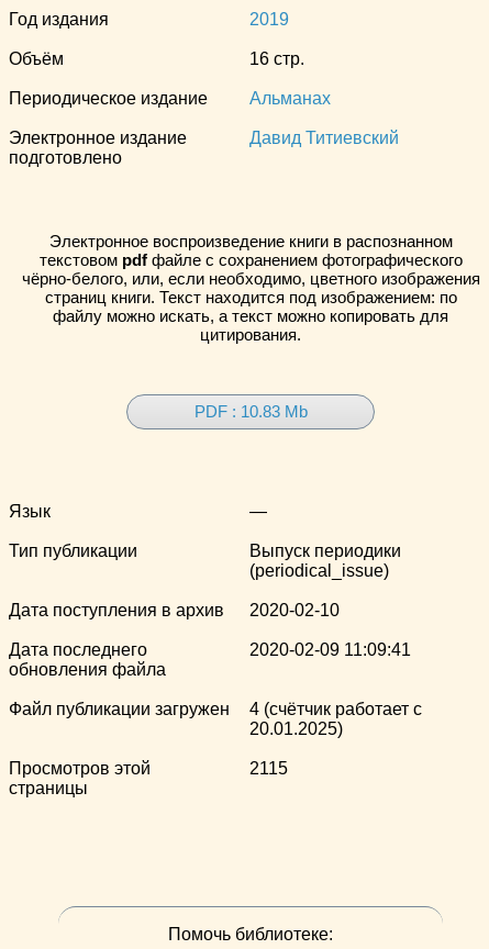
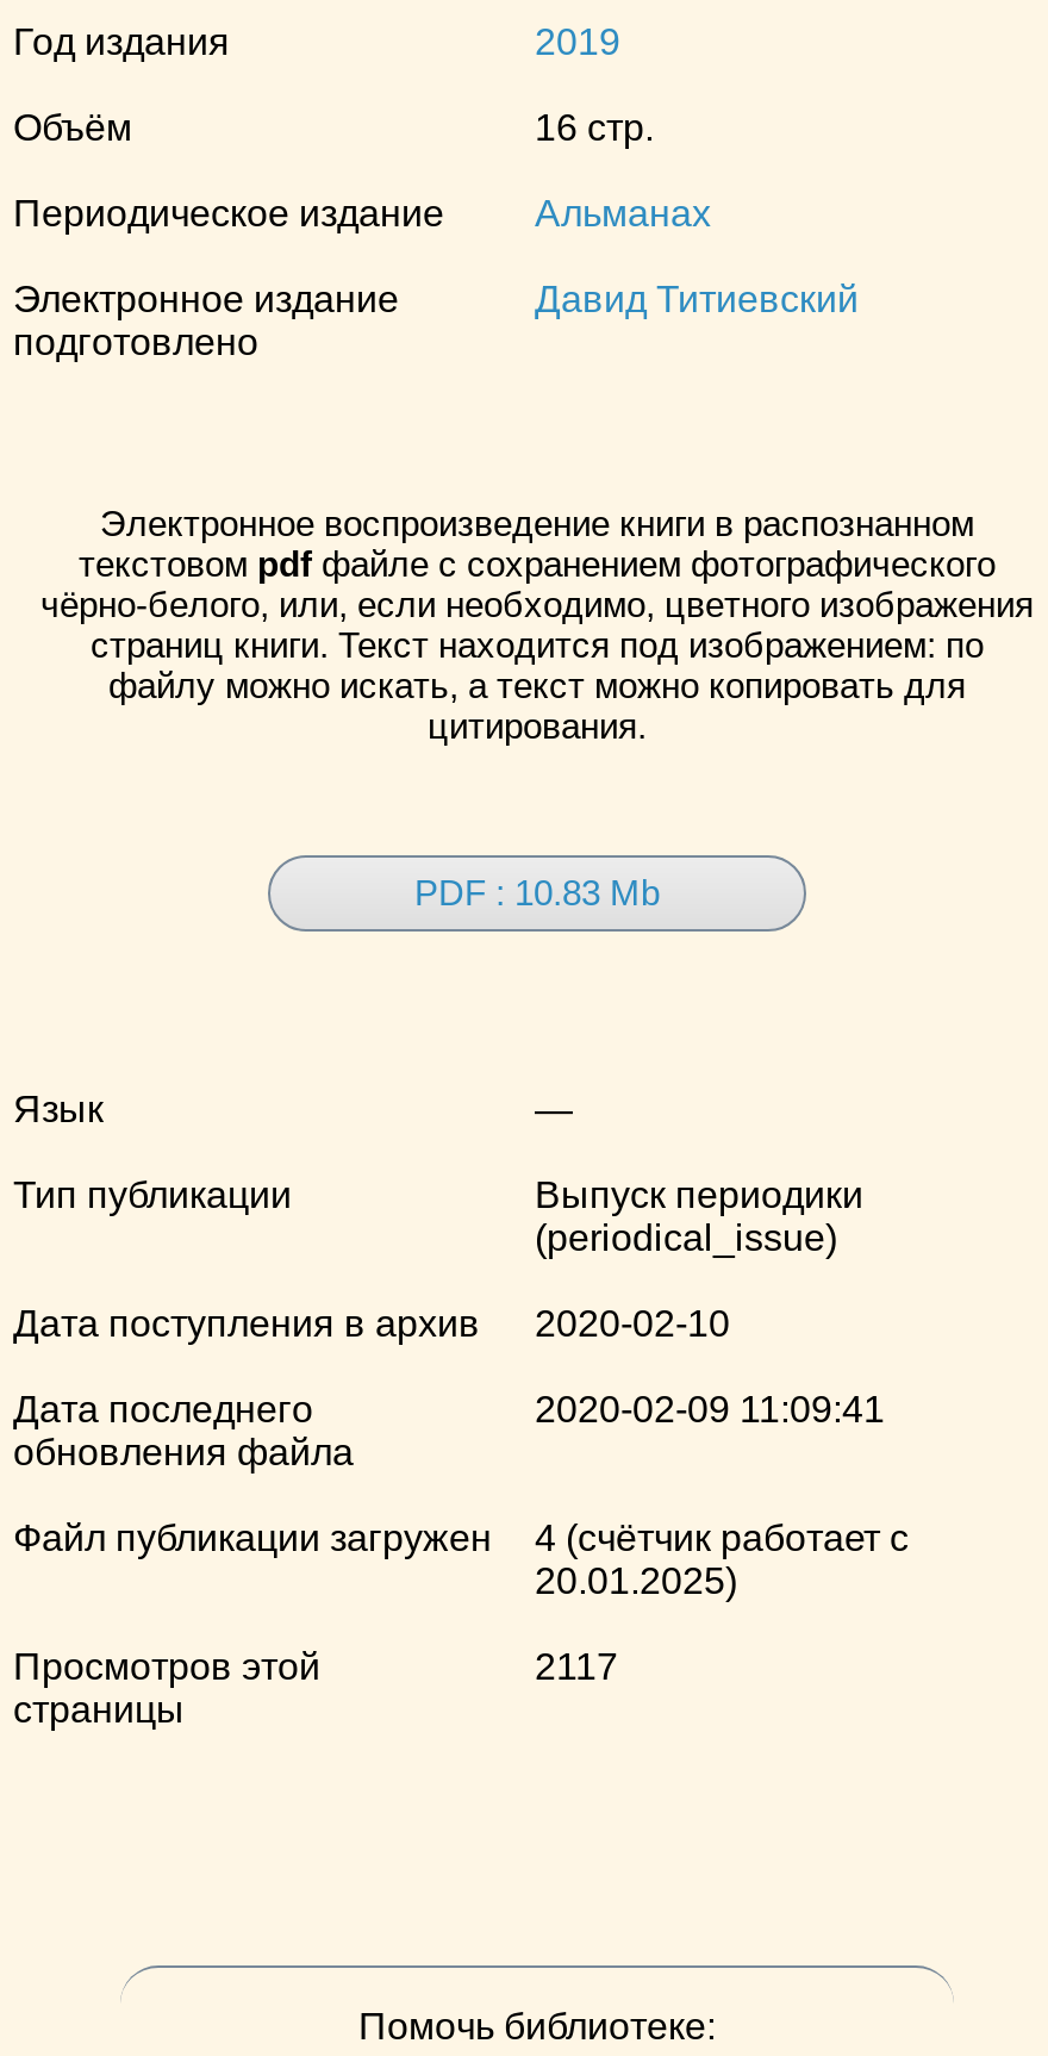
[249,758,288,777] 2115 -> [535,1645,618,1686] 2117

